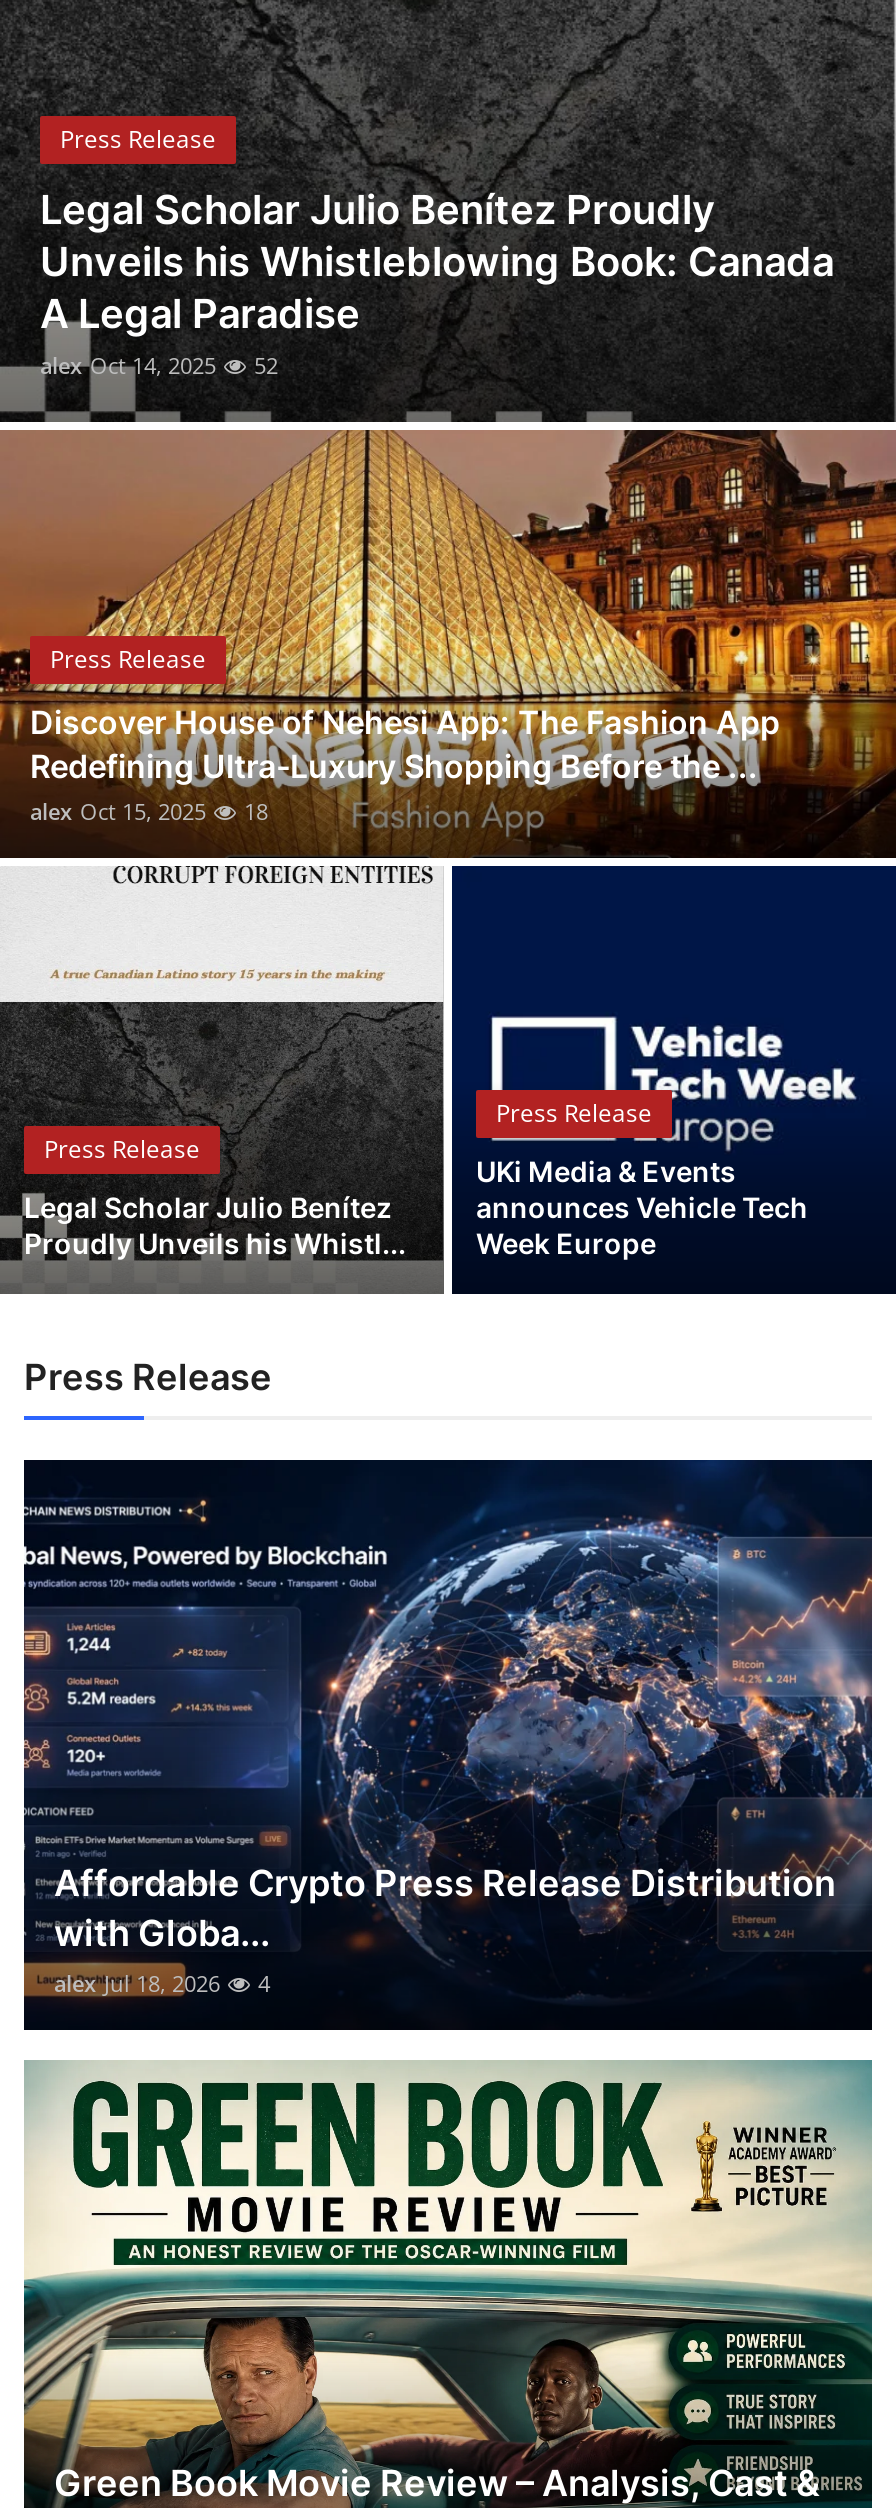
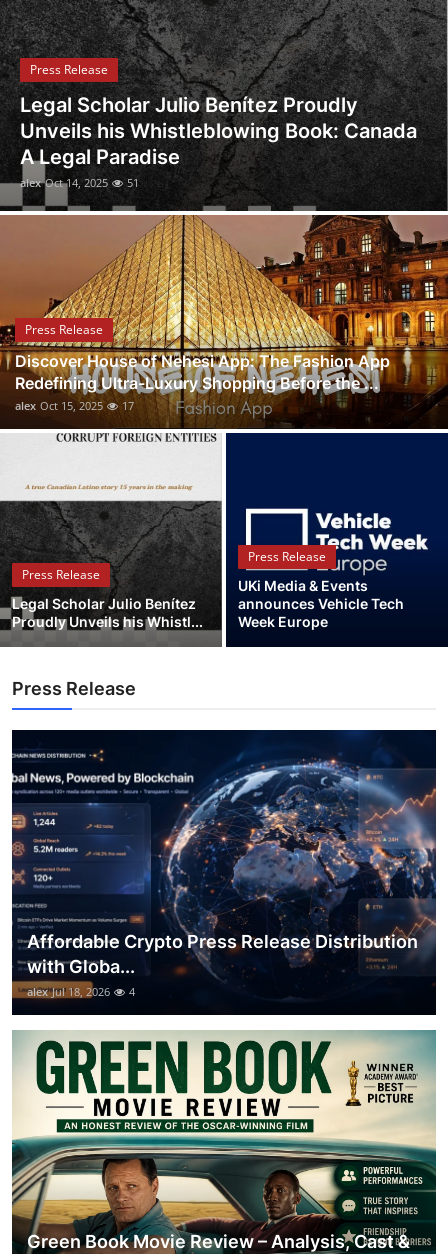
[30,795,268,825] alex Oct 15, 2025 18 -> [15,397,134,412] alex Oct 15, 2025 17

